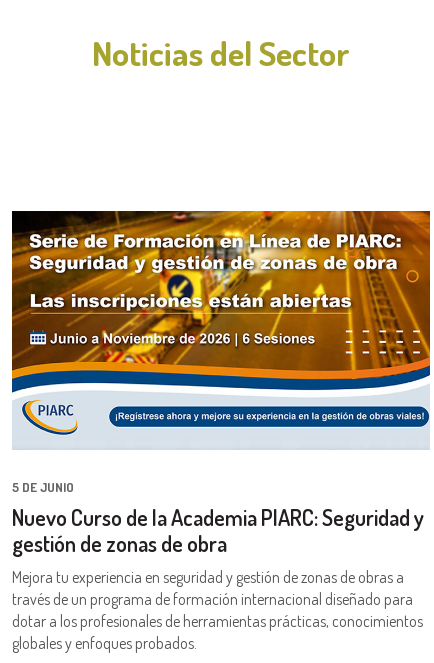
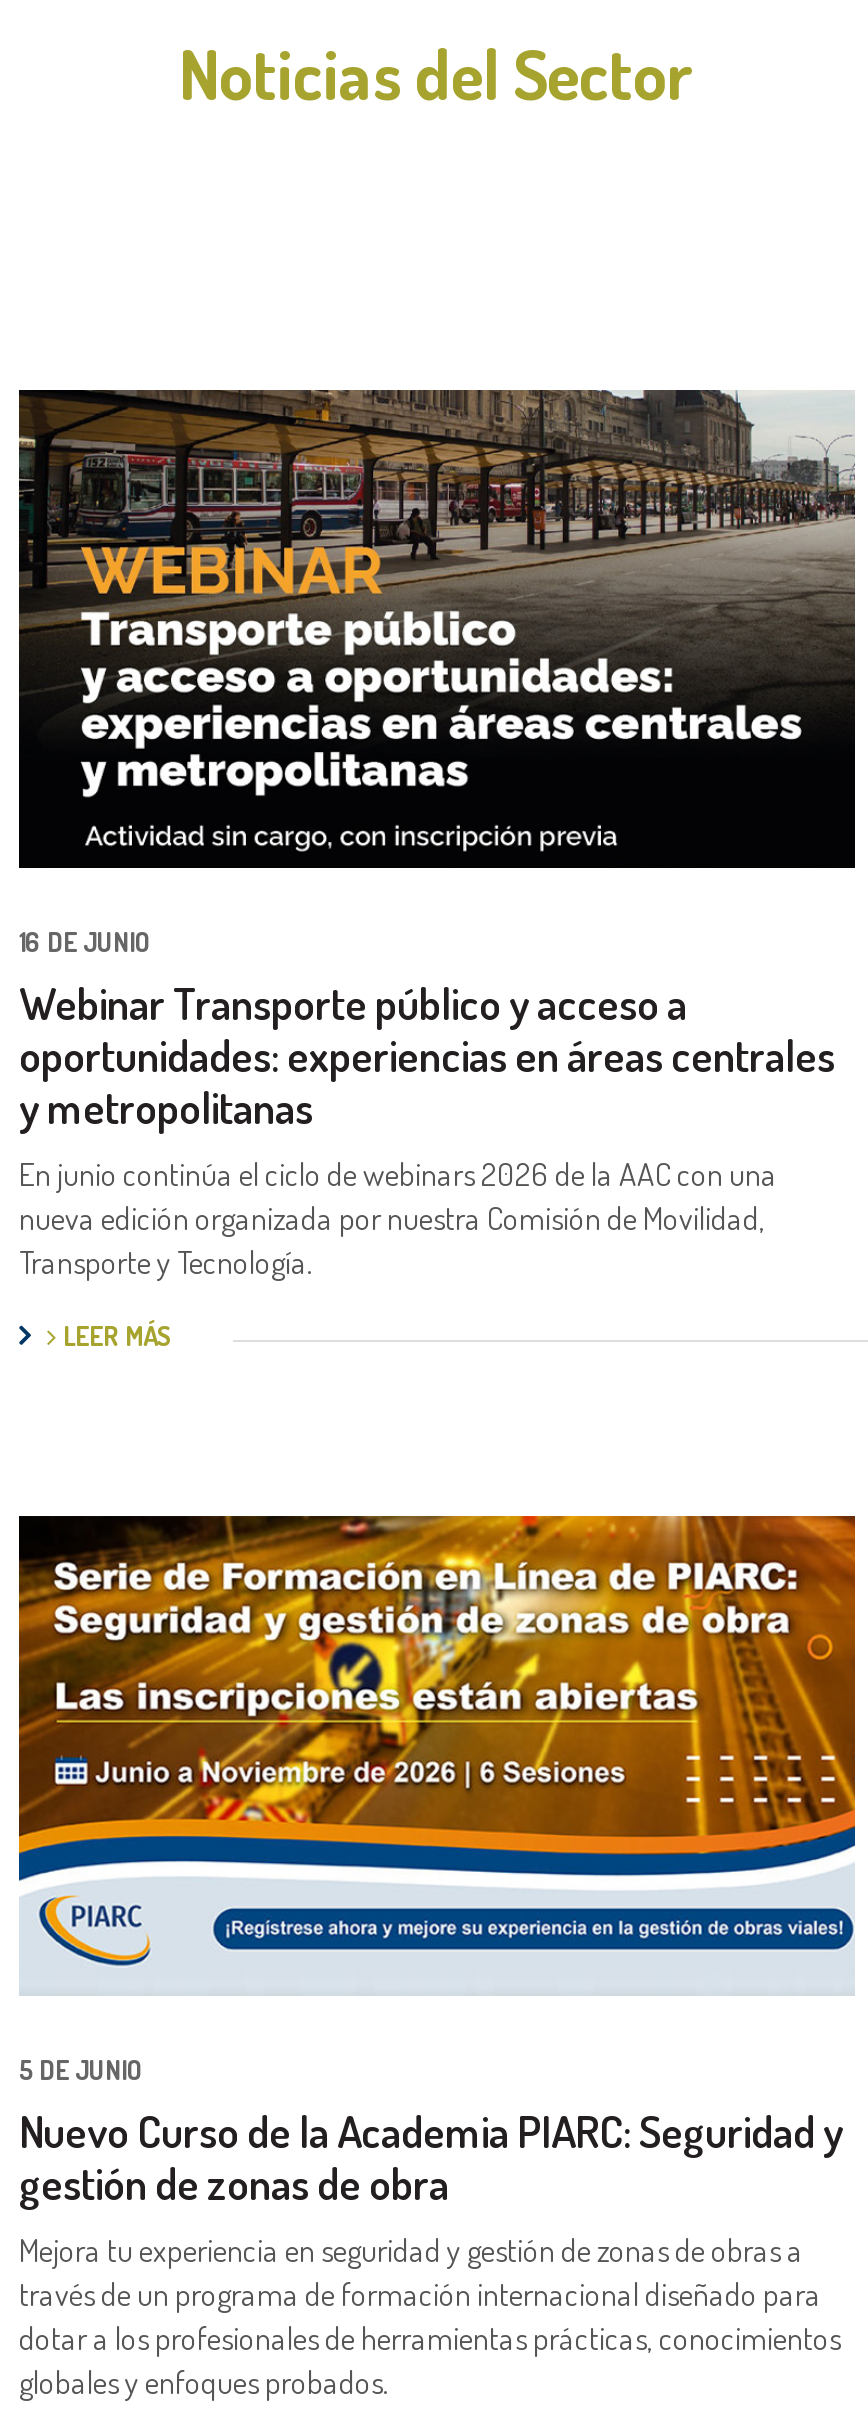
none -> [17,388,857,1353] [image] | 16 DE JUNIO | Webinar Transporte público y acceso a | oportunidades: experiencias en áreas centrales | y metropolitanas | En junio continúa el ciclo de webinars 2026 de la AAC con una | nueva edición organizada por nuestra Comisión de Movilidad, | Transporte y Tecnología. | LEER MÁS

